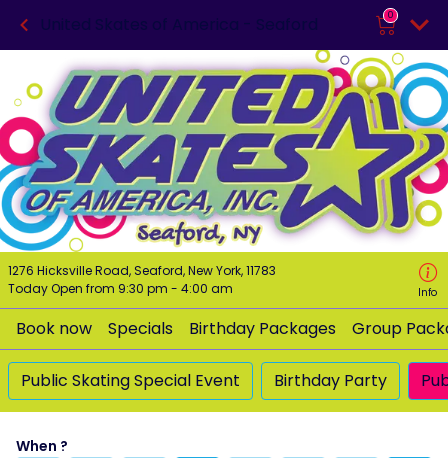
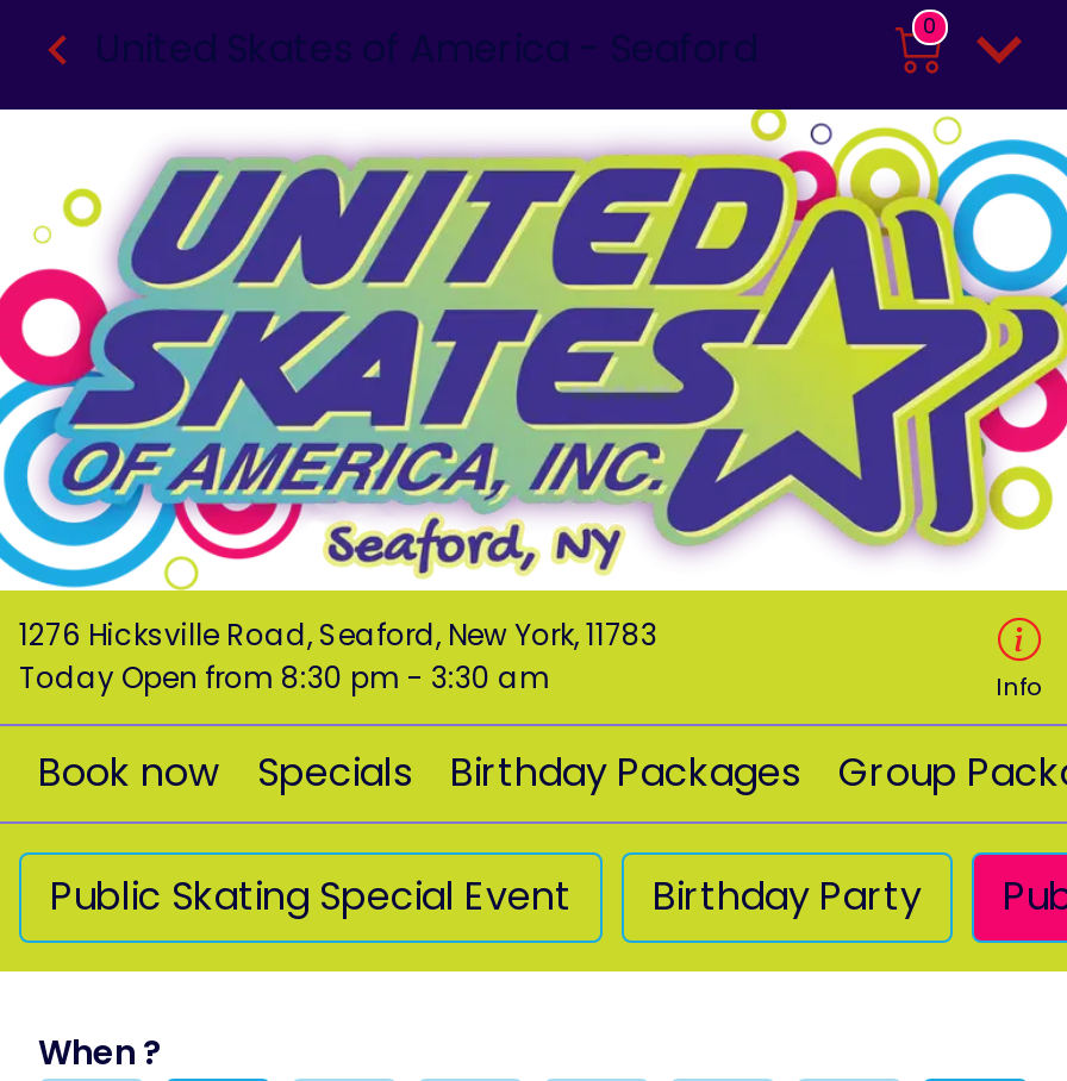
[8,280,233,297] Today Open from 9:30 pm - 4:00 am -> [19,657,550,698] Today Open from 8:30 pm - 3:30 am

